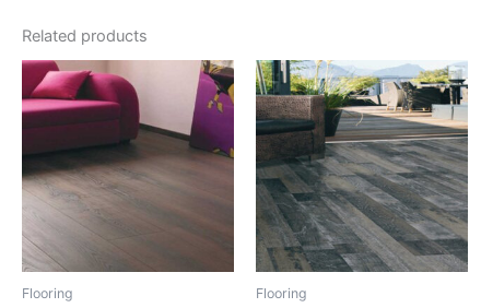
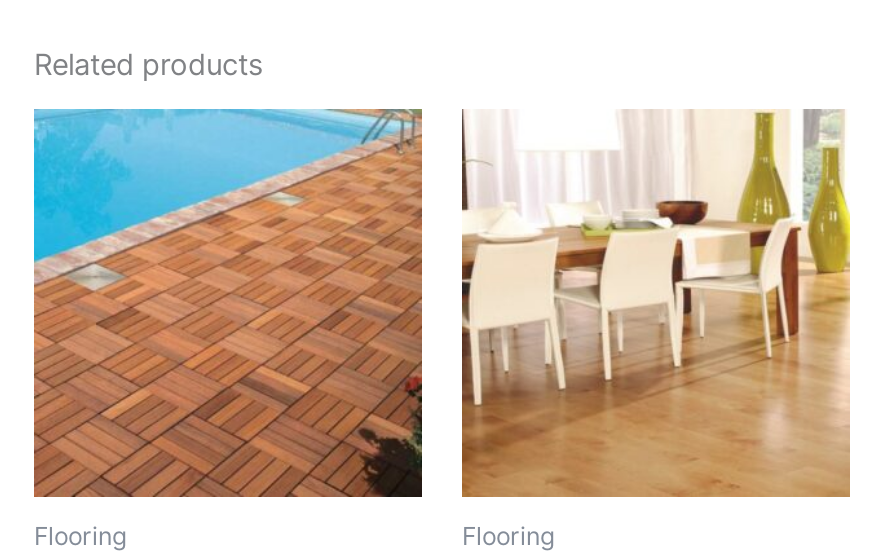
[21,59,235,272] [image] -> [32,107,424,499] [image]
[255,59,469,273] [image] -> [460,109,852,499] [image]

